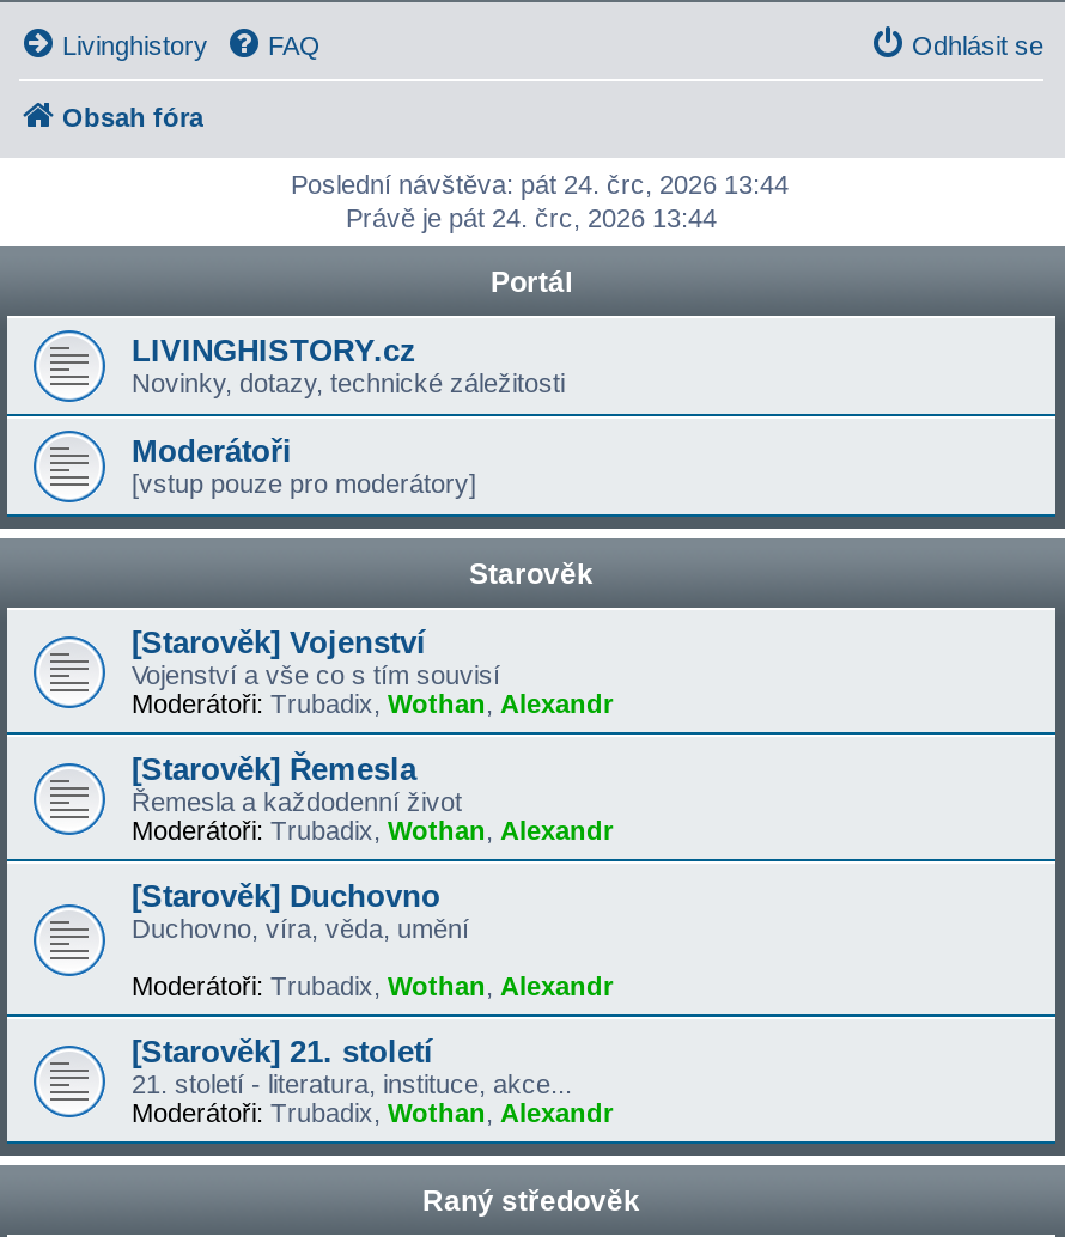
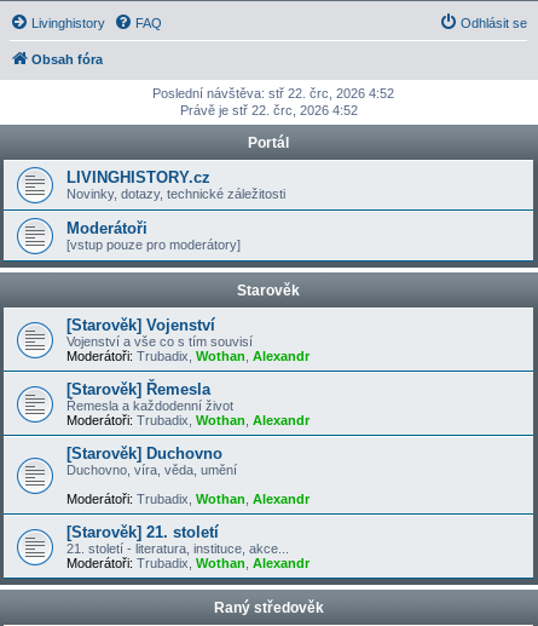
[291,170,789,199] Poslední návštěva: pát 24. črc, 2026 13:44 -> [152,86,394,100] Poslední návštěva: stř 22. črc, 2026 4:52
[346,203,717,232] Právě je pát 24. črc, 2026 13:44 -> [180,103,357,117] Právě je stř 22. črc, 2026 4:52

